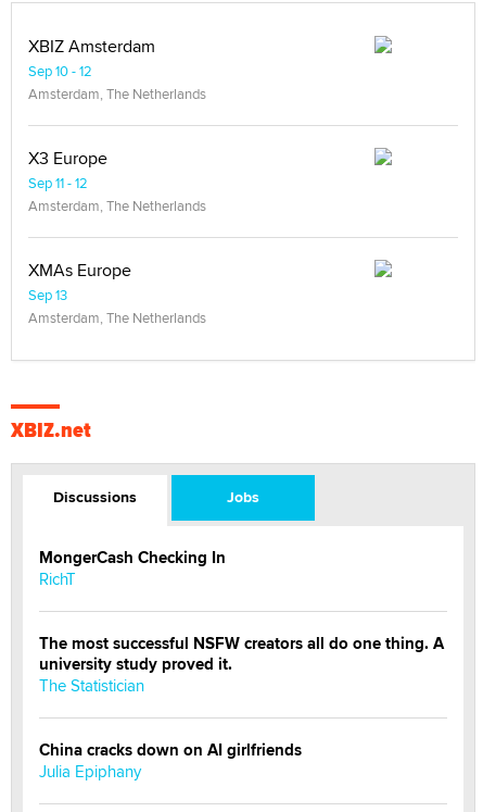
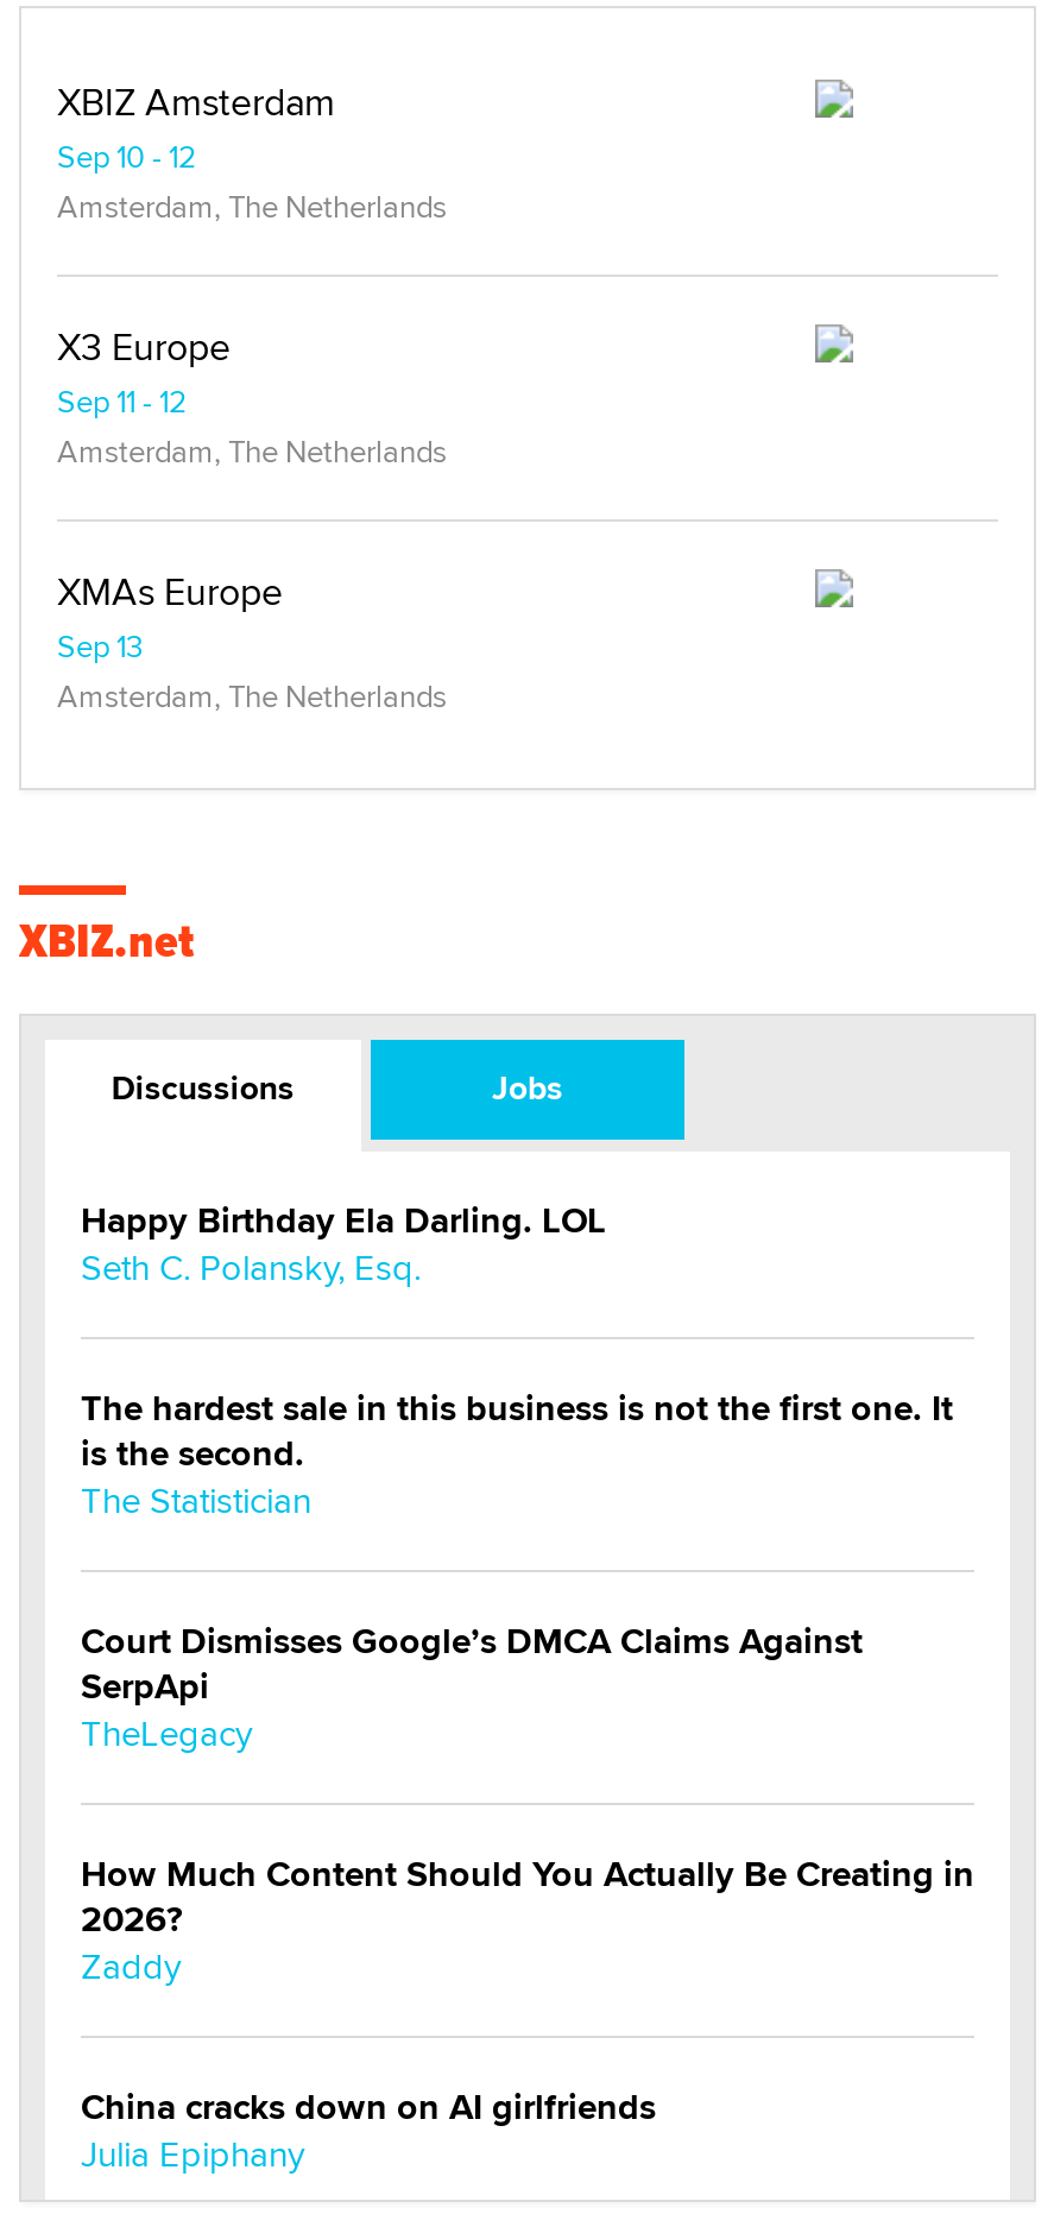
[39,546,226,590] MongerCash Checking In | RichT -> [81,1194,606,1292] Happy Birthday Ela Darling. LOL | Seth C. Polansky, Esq.
[39,632,444,676] The most successful NSFW creators all do one thing. A | university study proved it. -> [81,1382,953,1480] The hardest sale in this business is not the first one. It | is the second.
none -> [81,1615,974,1991] Court Dismisses Google’s DMCA Claims Against | SerpApi | TheLegacy | How Much Content Should You Actually Be Creating in | 2026? | Zaddy

